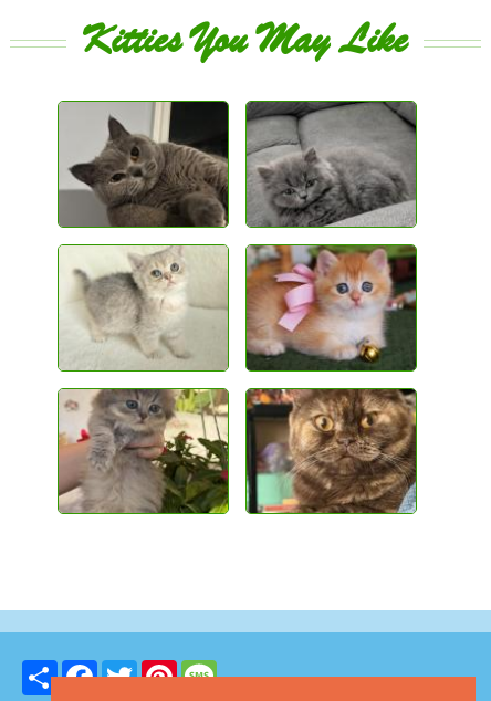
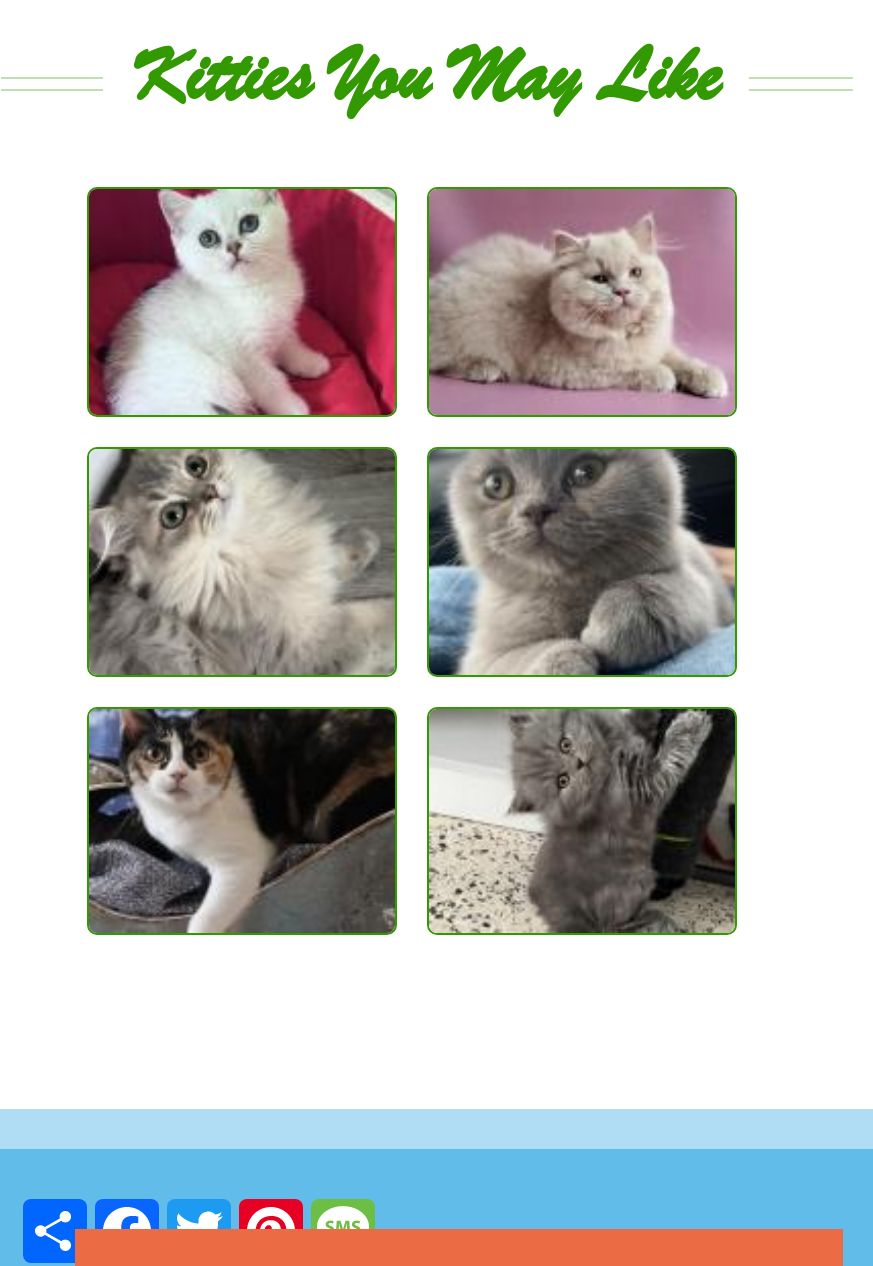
[58,101,229,228] [image] -> [87,187,397,417] [image]
[247,101,417,228] [image] -> [427,187,737,417] [image]
[58,244,229,372] [image] -> [87,447,397,677] [image]
[245,244,417,372] [image] -> [427,447,737,677] [image]
[58,388,229,514] [image] -> [87,707,397,935] [image]
[245,388,417,514] [image] -> [427,707,737,935] [image]

